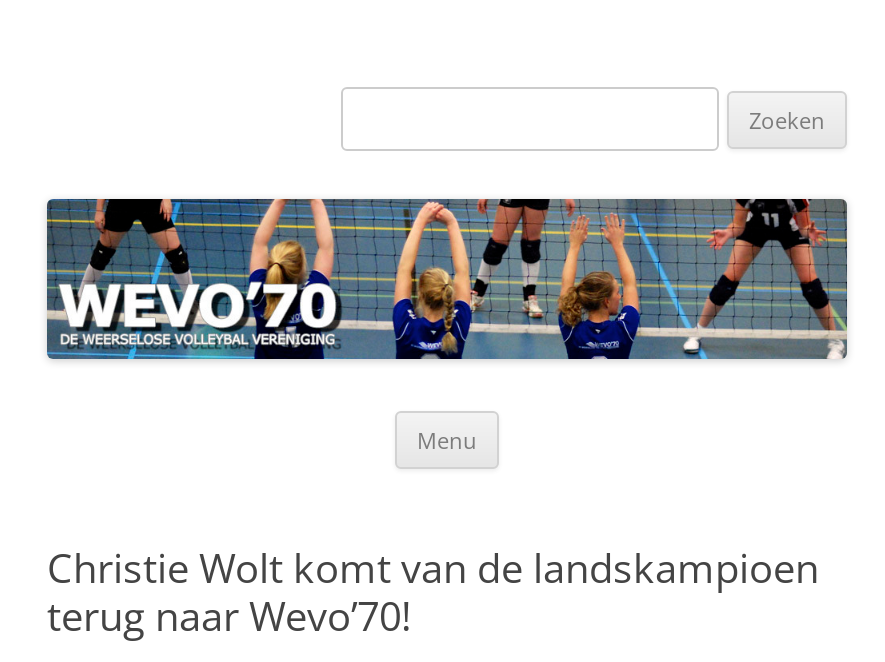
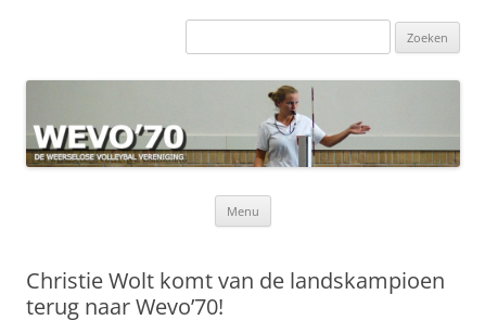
[47,197,847,361] [image] -> [25,79,460,168] [image]

